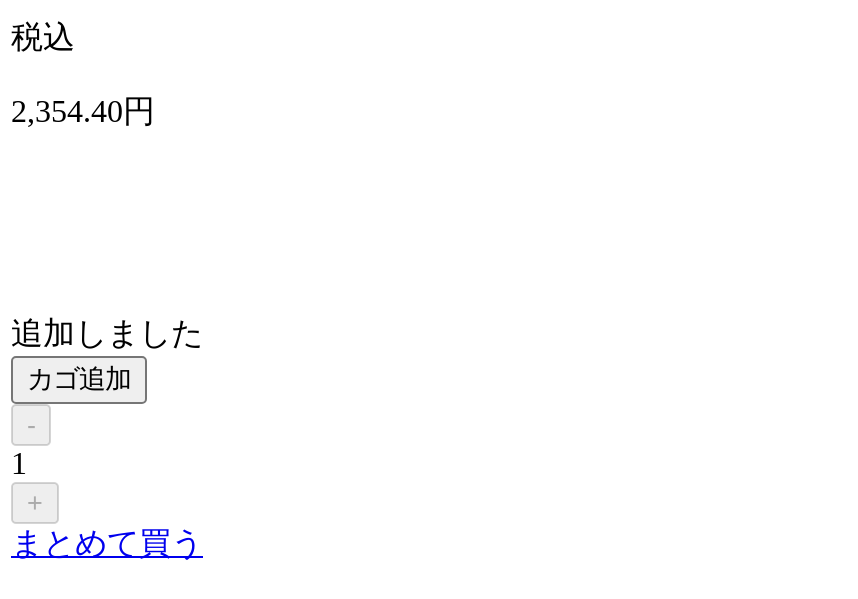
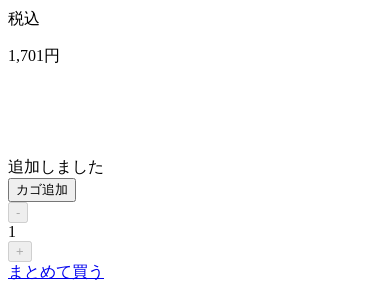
[11,94,155,128] 2,354.40円 -> [8,47,60,64] 1,701円

